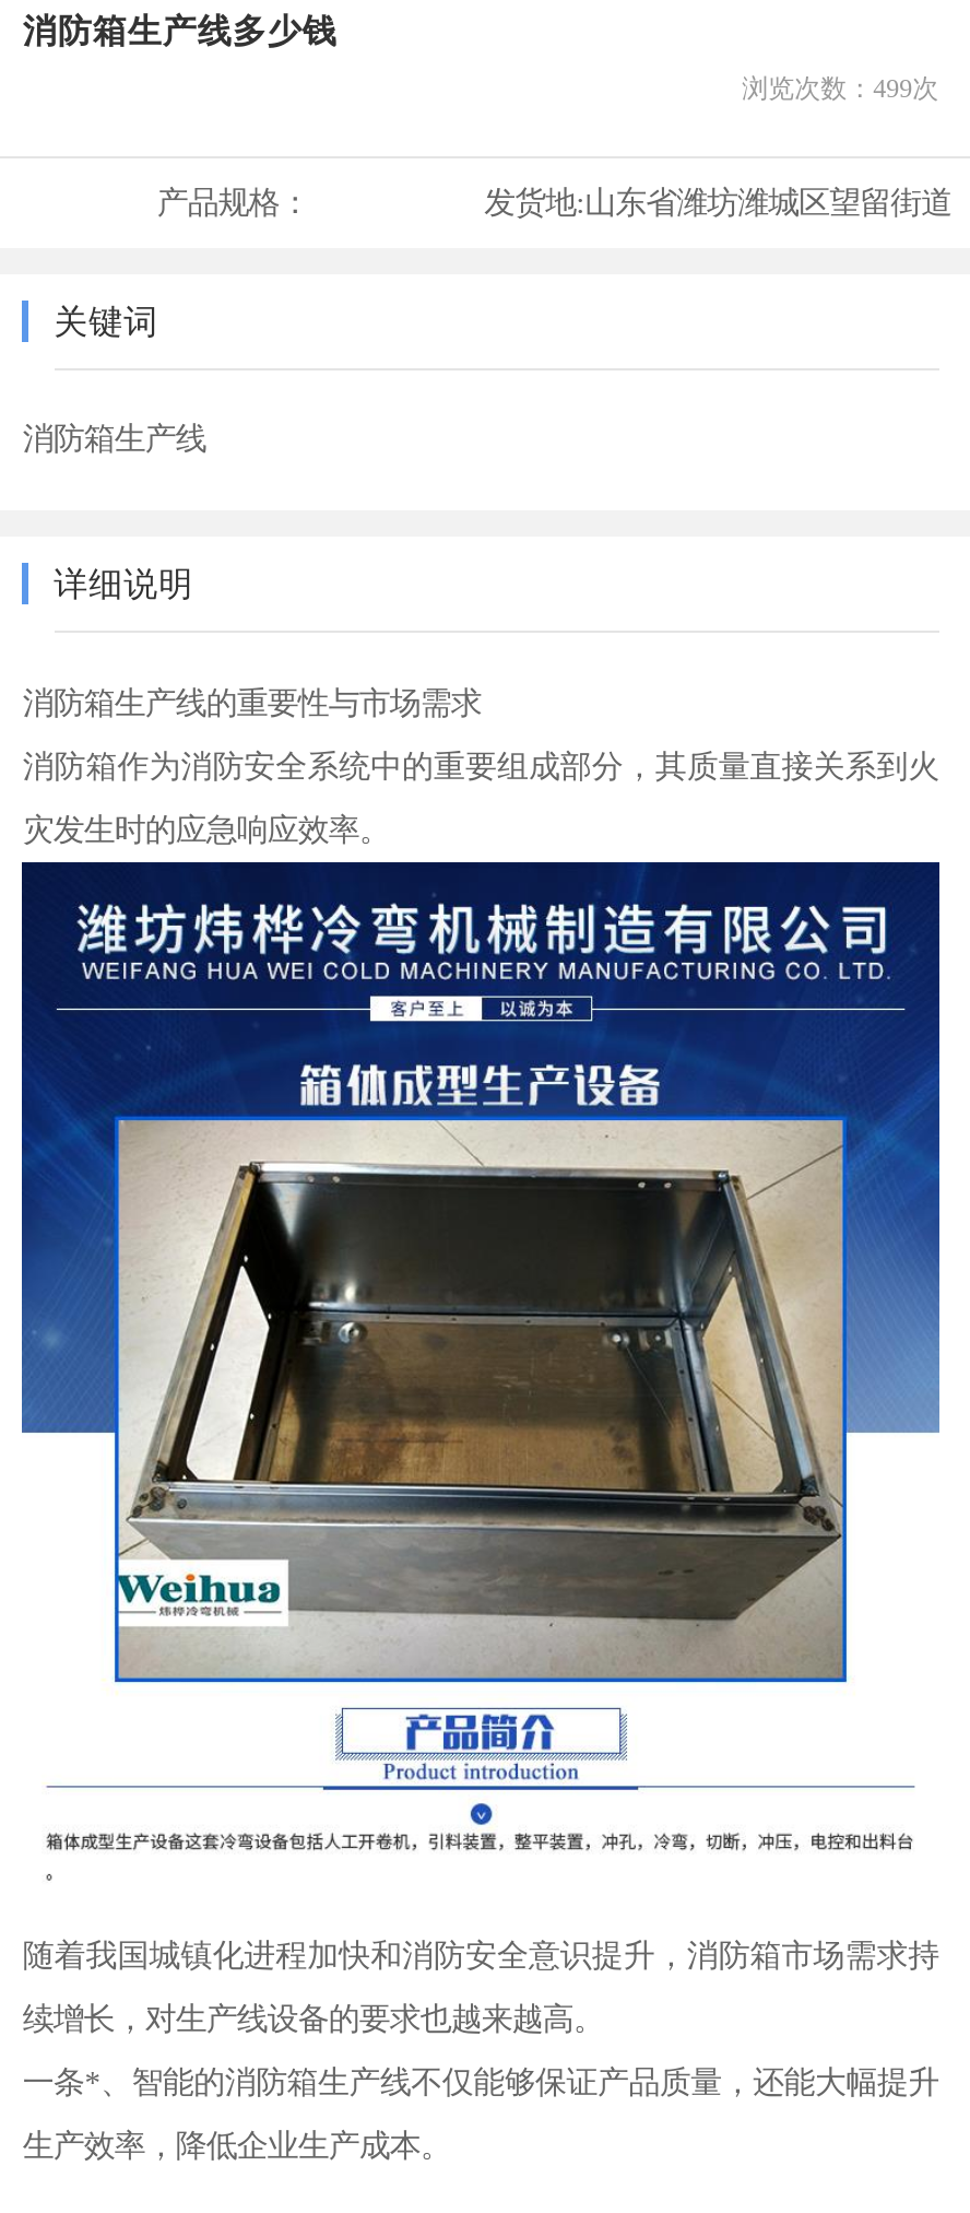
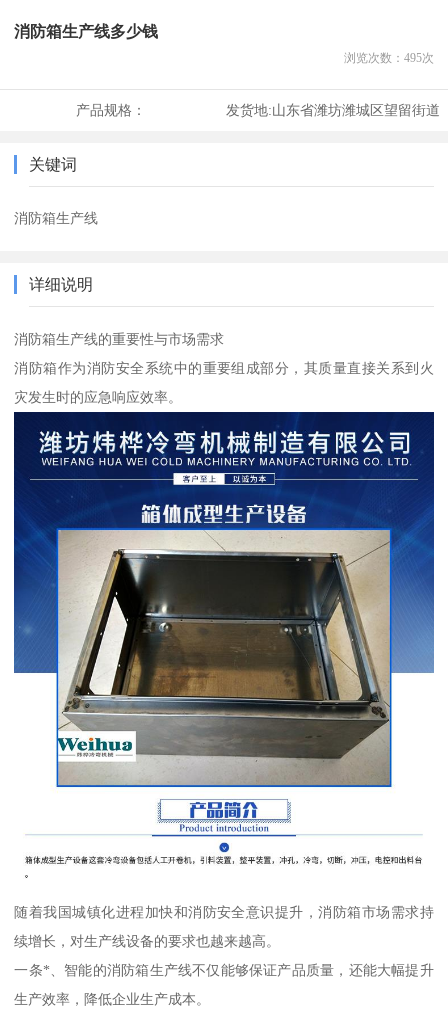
[742,73,939,104] 浏览次数：499次 -> [344,51,434,65] 浏览次数：495次

